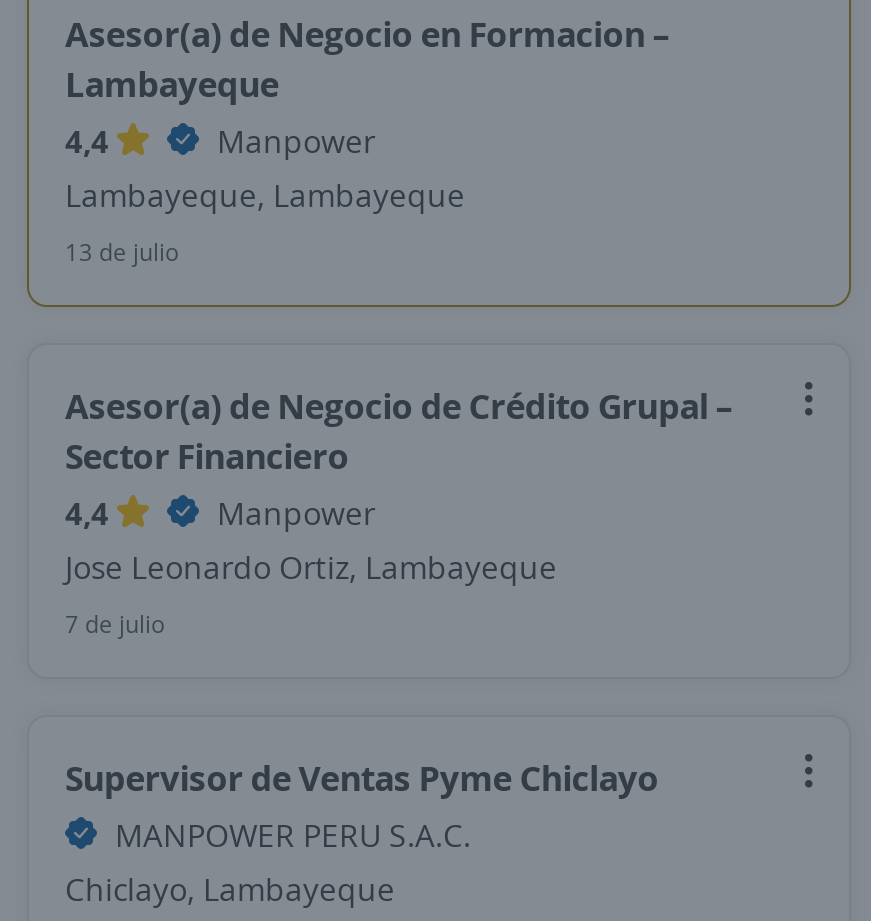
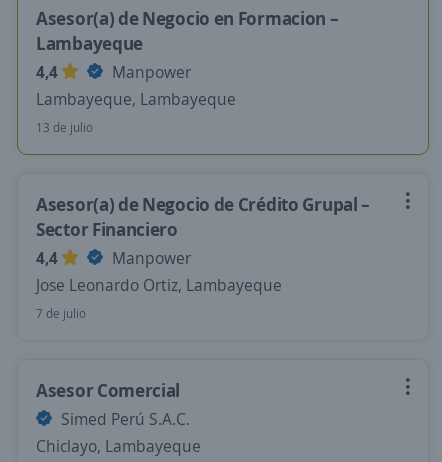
[65,753,659,857] Supervisor de Ventas Pyme Chiclayo | MANPOWER PERU S.A.C. -> [36,378,190,430] Asesor Comercial | Simed Perú S.A.C.

